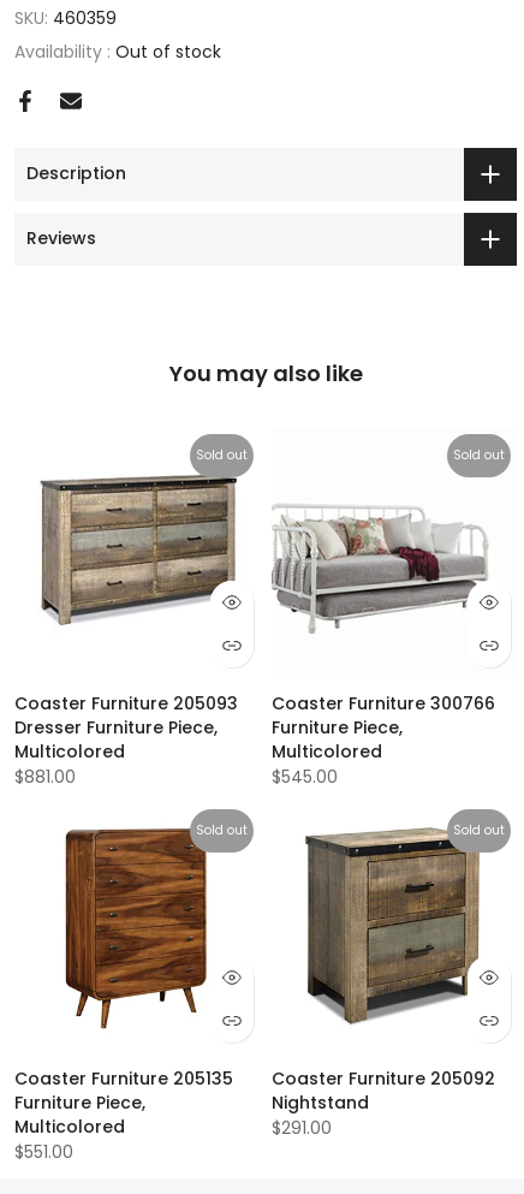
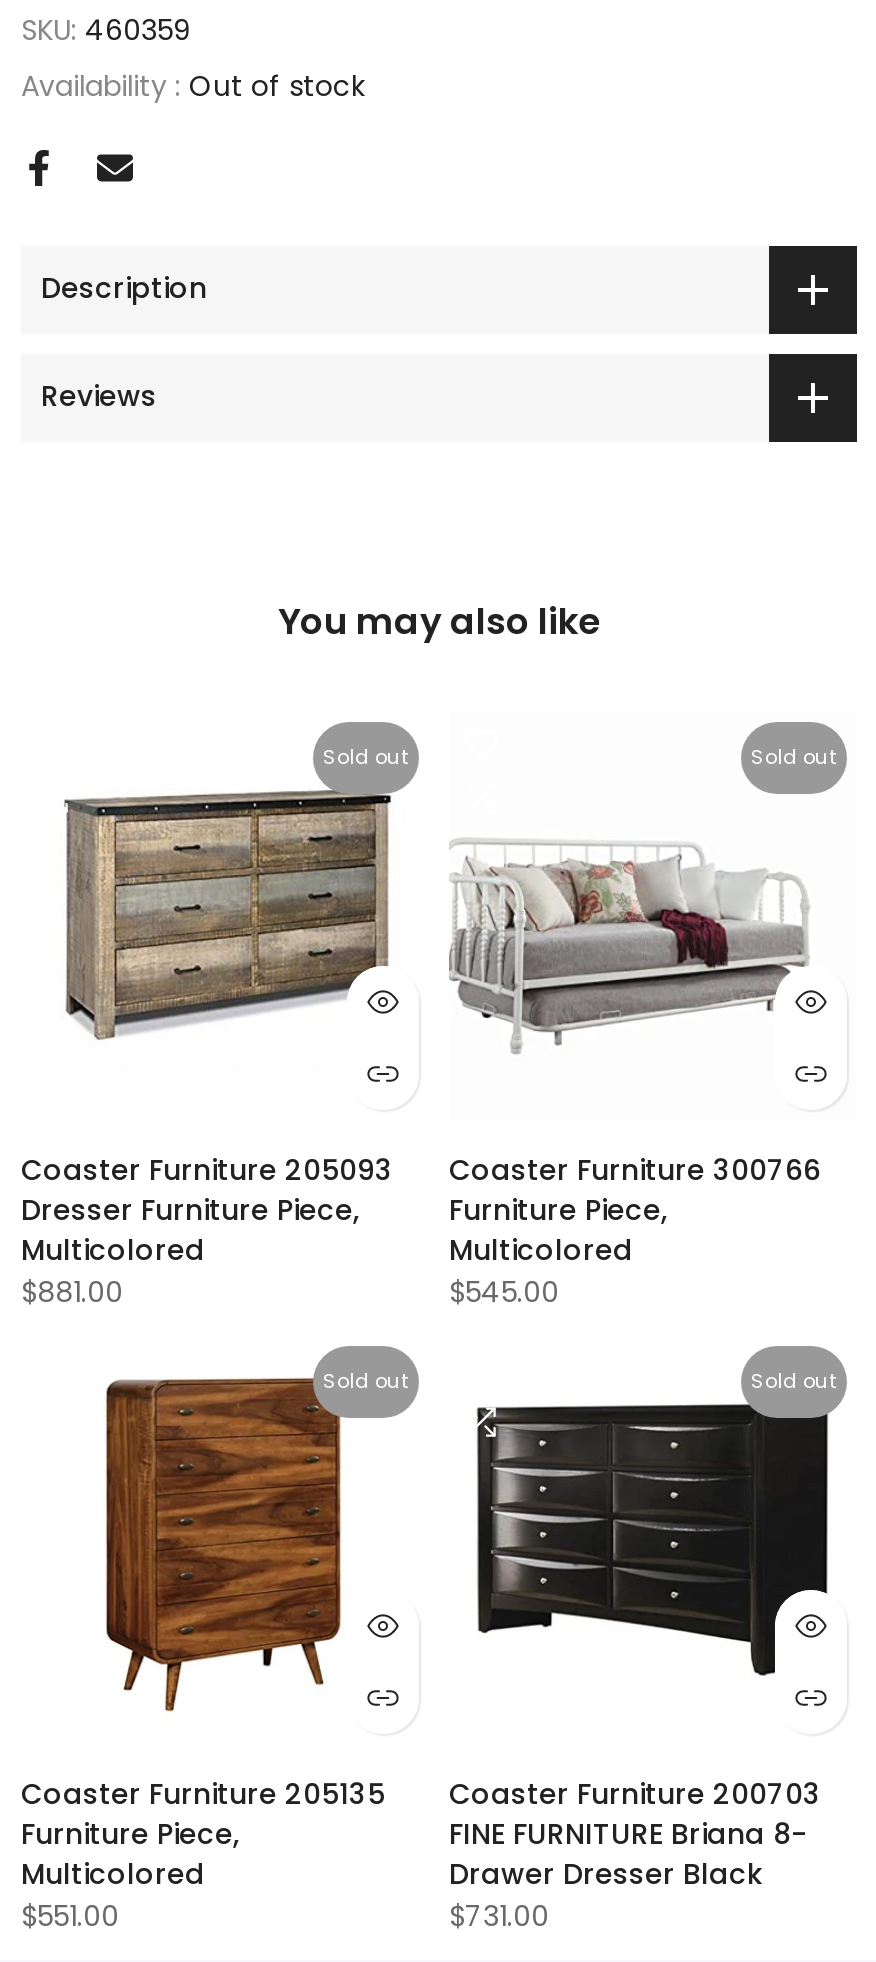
[272,826,500,1140] [image] | Coaster Furniture 205092 | Nightstand | $291.00 -> [449,1378,831,1936] [image] | Coaster Furniture 200703 | FINE FURNITURE Briana 8- | Drawer Dresser Black | $731.00

